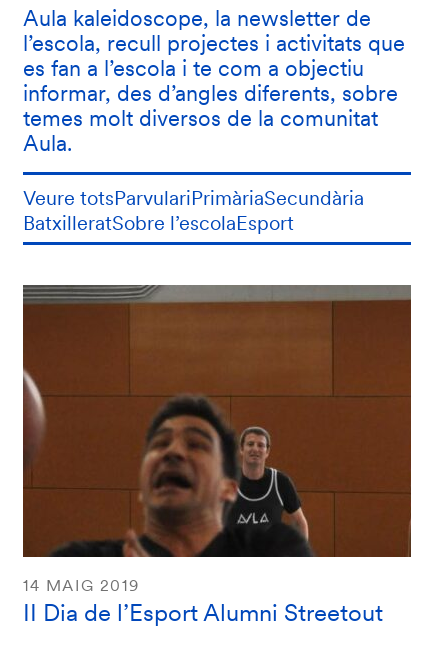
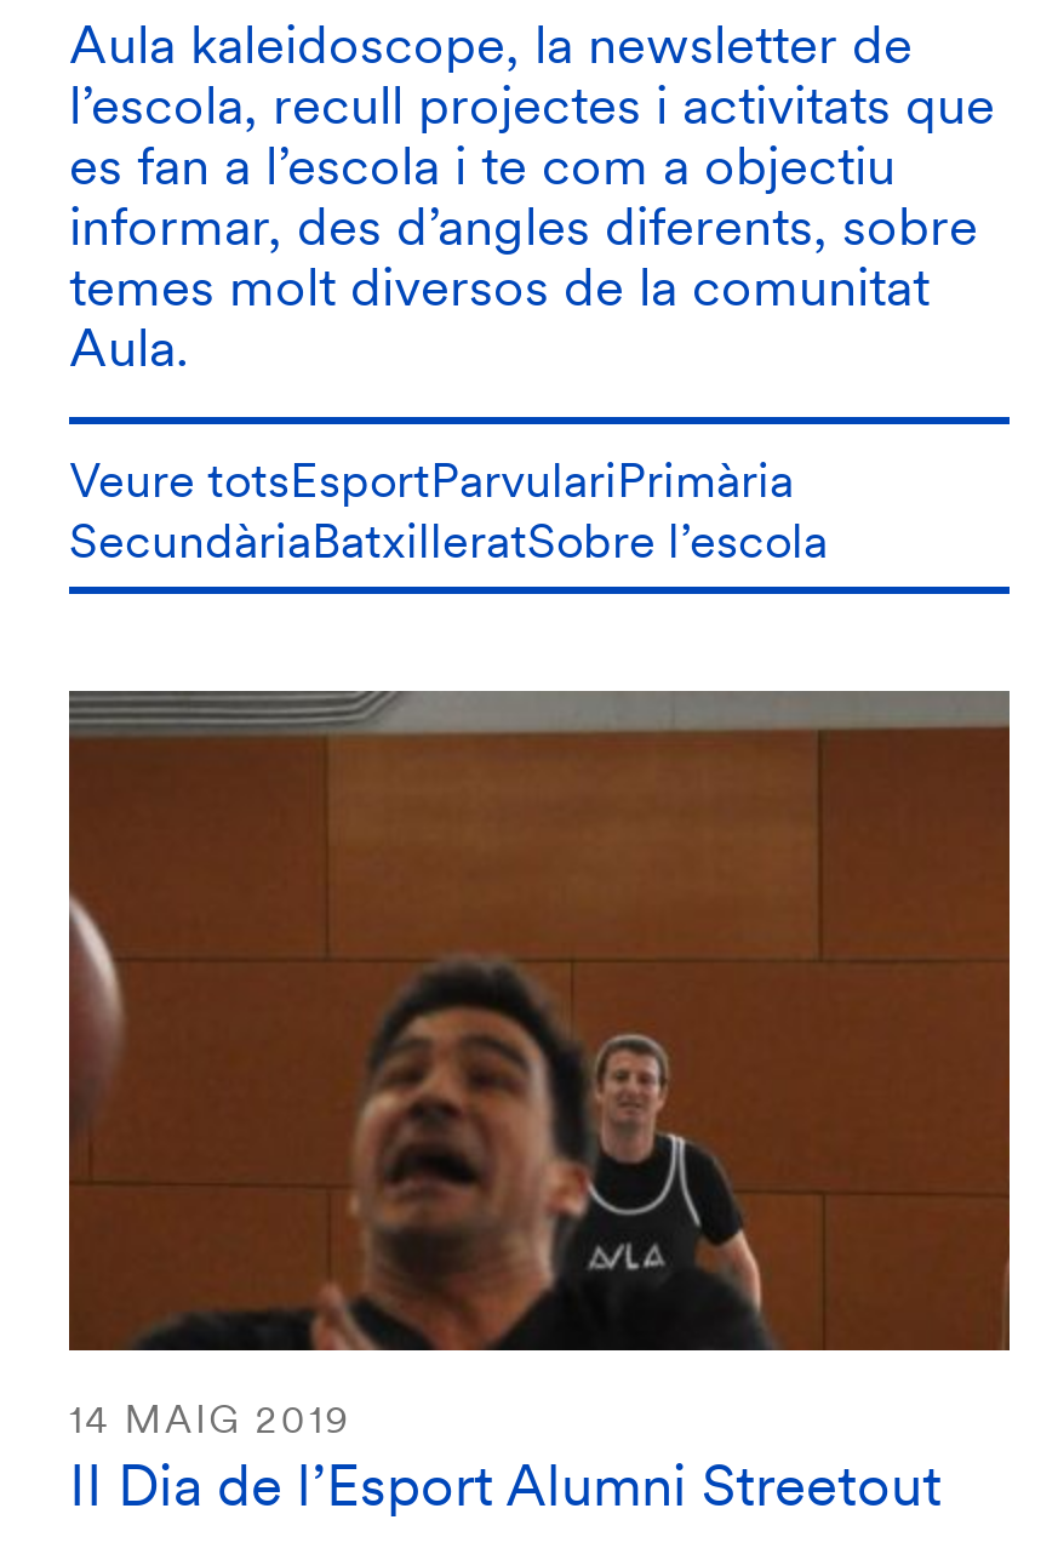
[23,185,364,235] Veure totsParvulariPrimàriaSecundària | BatxilleratSobre l’escolaEsport -> [69,449,828,570] Veure totsEsportParvulariPrimària | SecundàriaBatxilleratSobre l’escola

